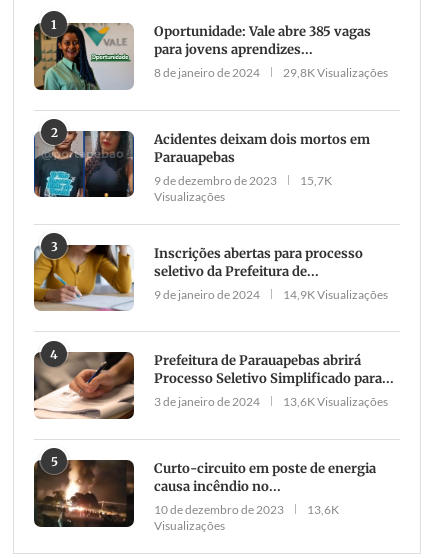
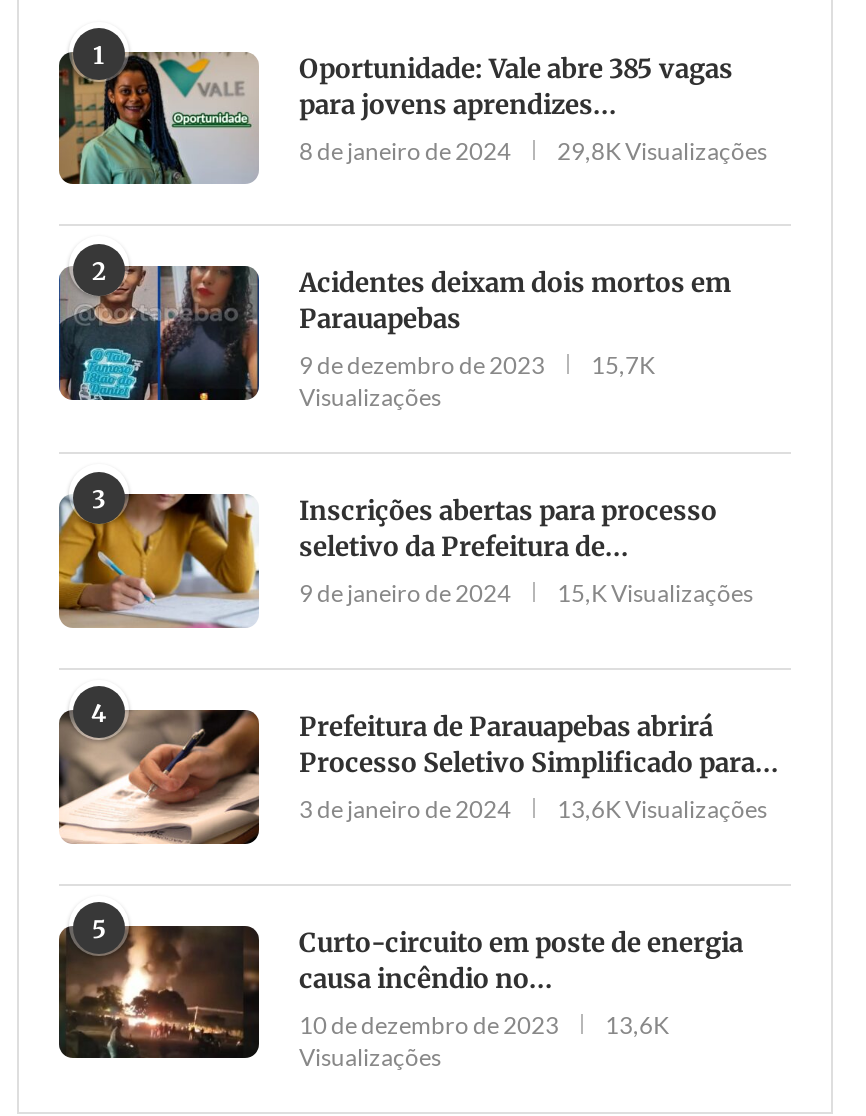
[283,286,388,301] 14,9K Visualizações -> [557,578,753,608] 15,K Visualizações

